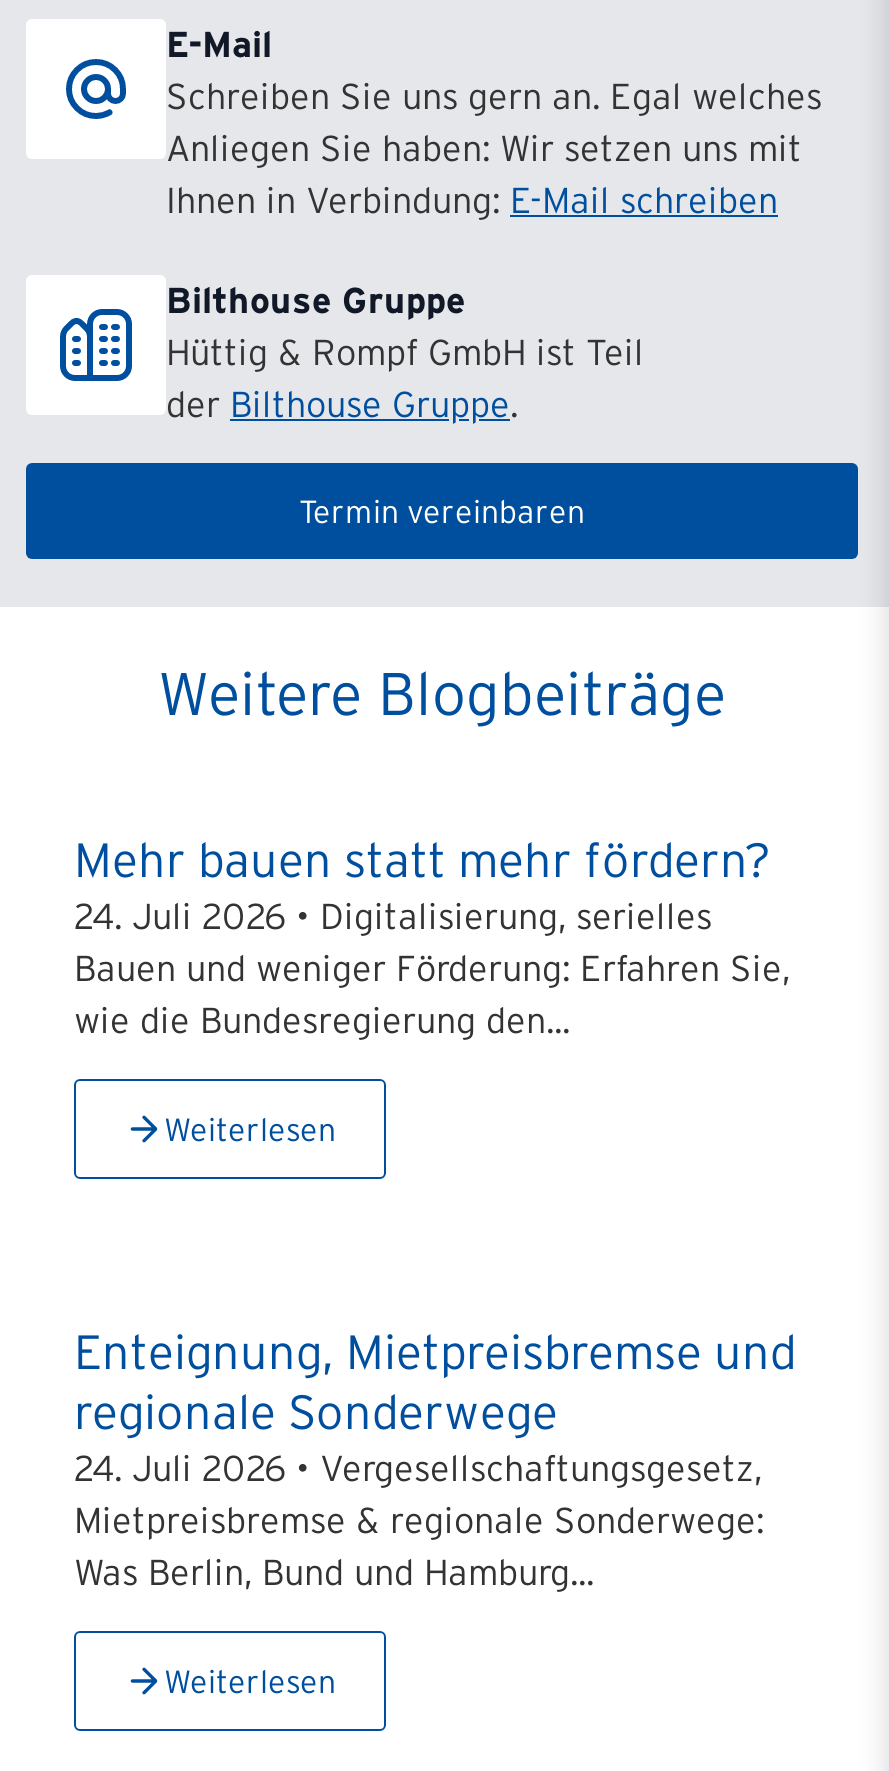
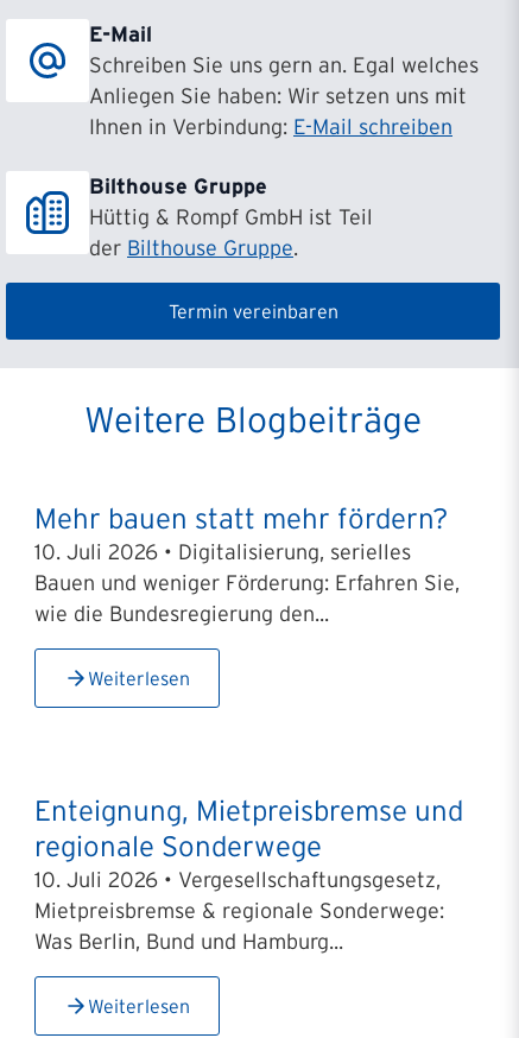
[74,898,712,938] 24. Juli 2026 • Digitalisierung, serielles -> [34,540,411,564] 10. Juli 2026 • Digitalisierung, serielles
[74,1450,762,1490] 24. Juli 2026 • Vergesellschaftungsgesetz, -> [34,868,441,892] 10. Juli 2026 • Vergesellschaftungsgesetz,

